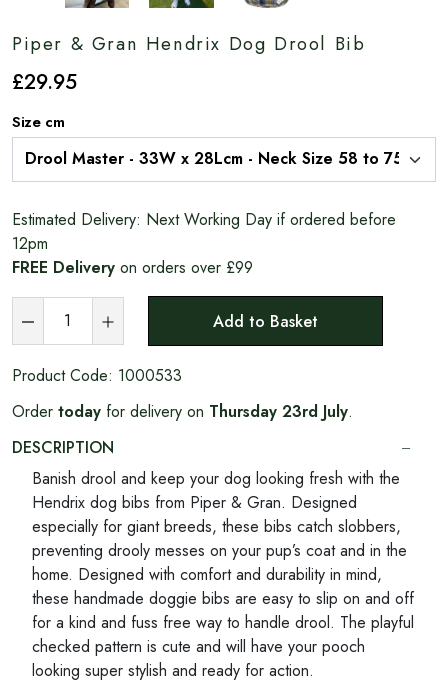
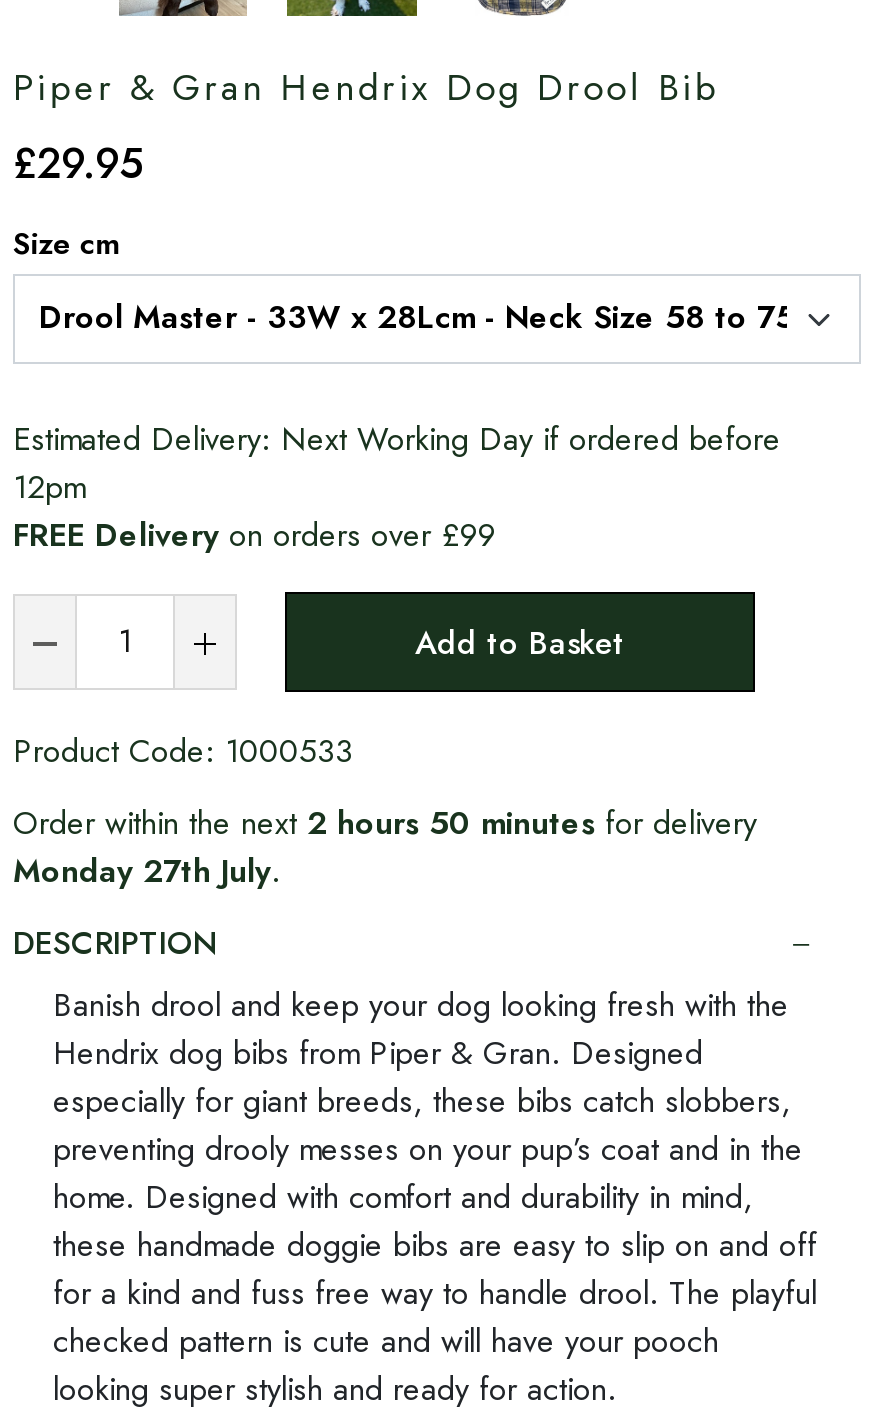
[12,400,353,423] Order today for delivery on Thursday 23rd July. -> [13,800,757,894] Order within the next 2 hours 50 minutes for delivery | Monday 27th July.

